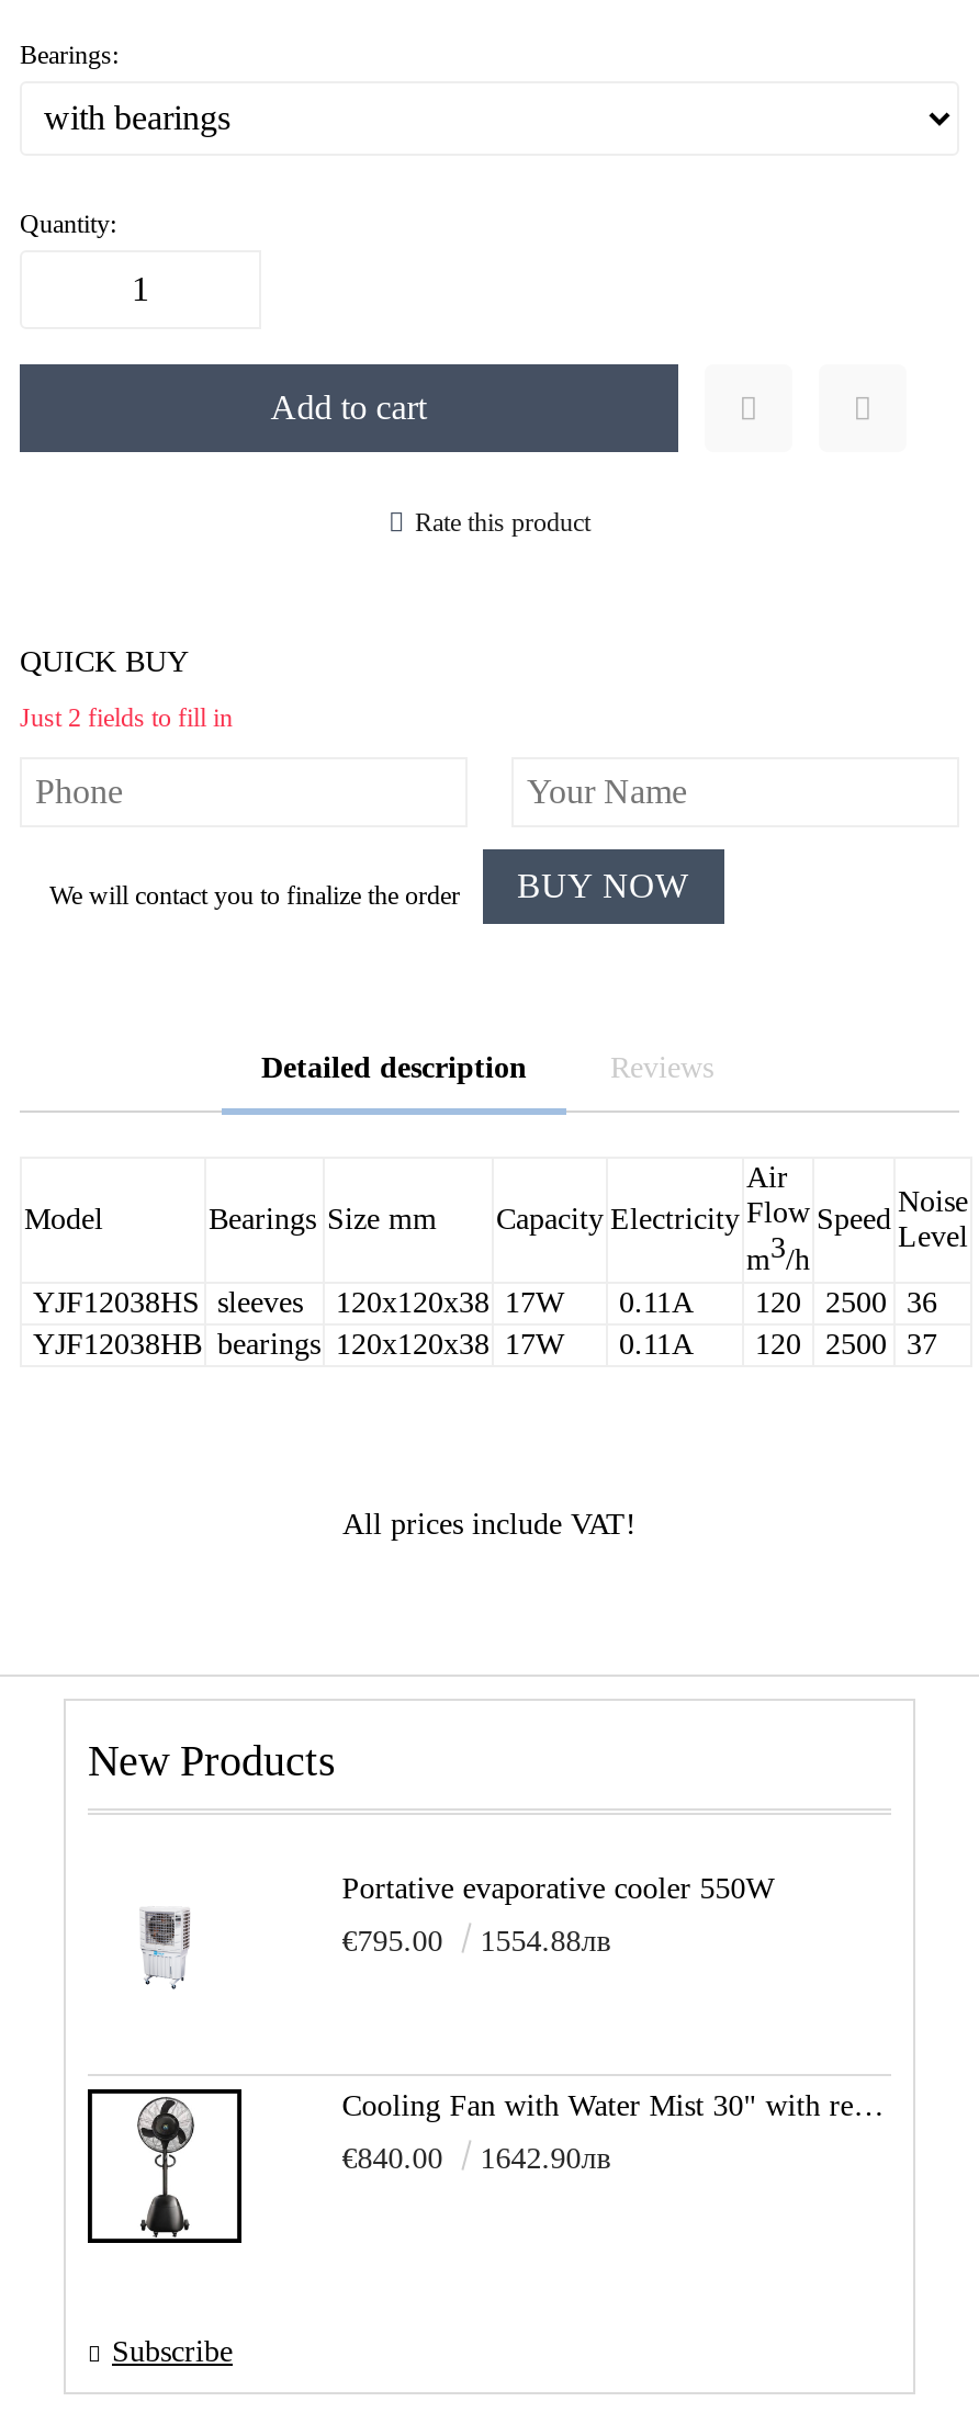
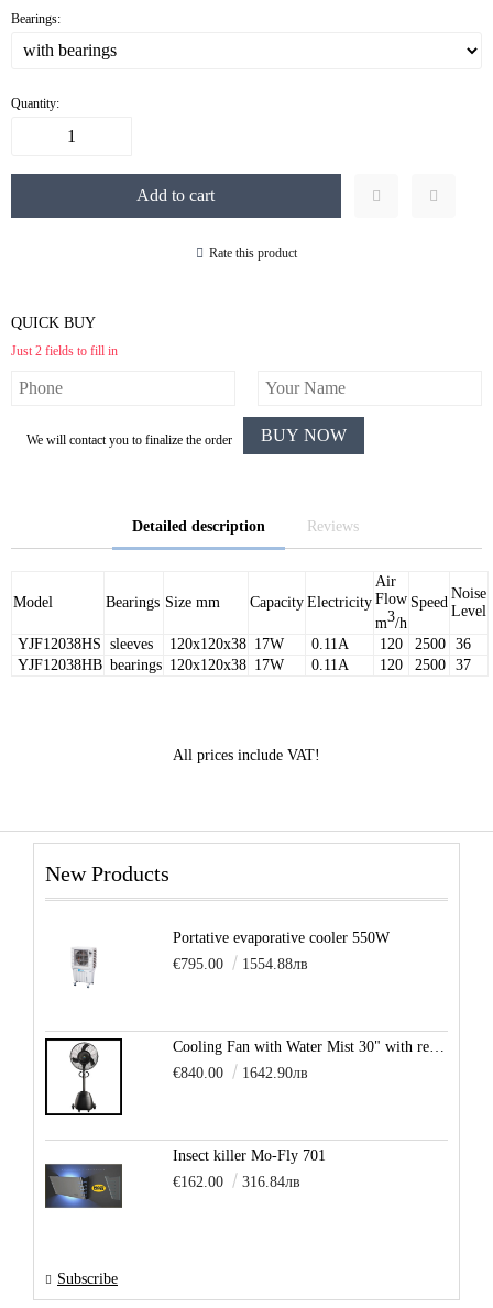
none -> [44,1161,123,1209] [image]
none -> [173,1147,326,1190] Insect killer Mo-Fly 701 | €162.00 | 316.84лв

